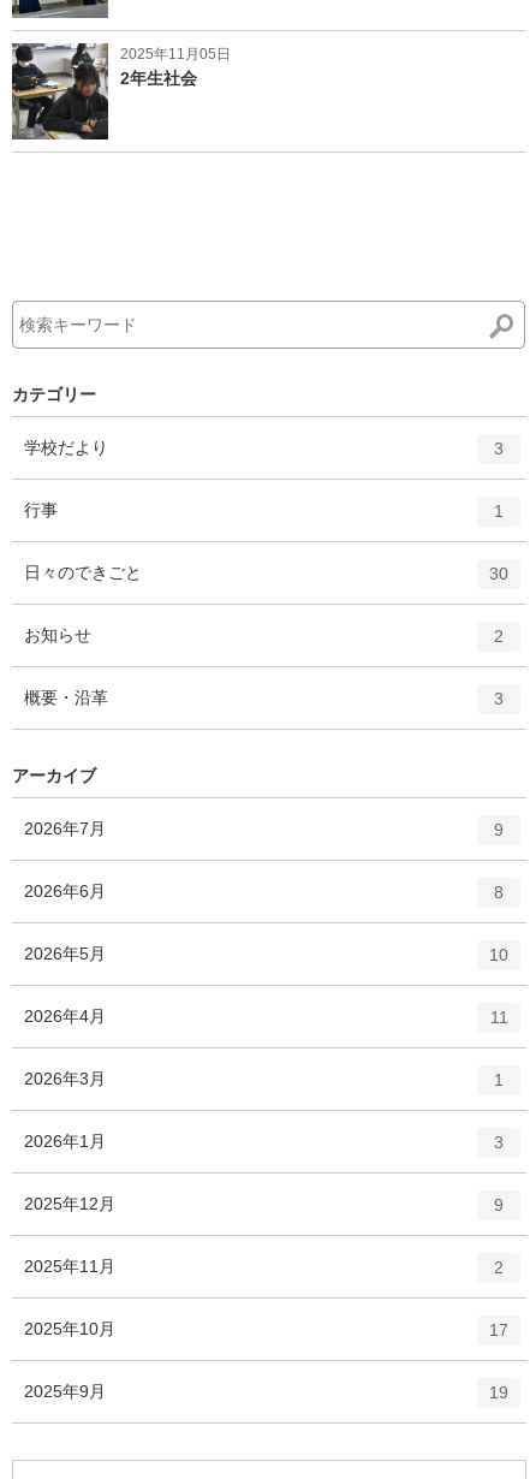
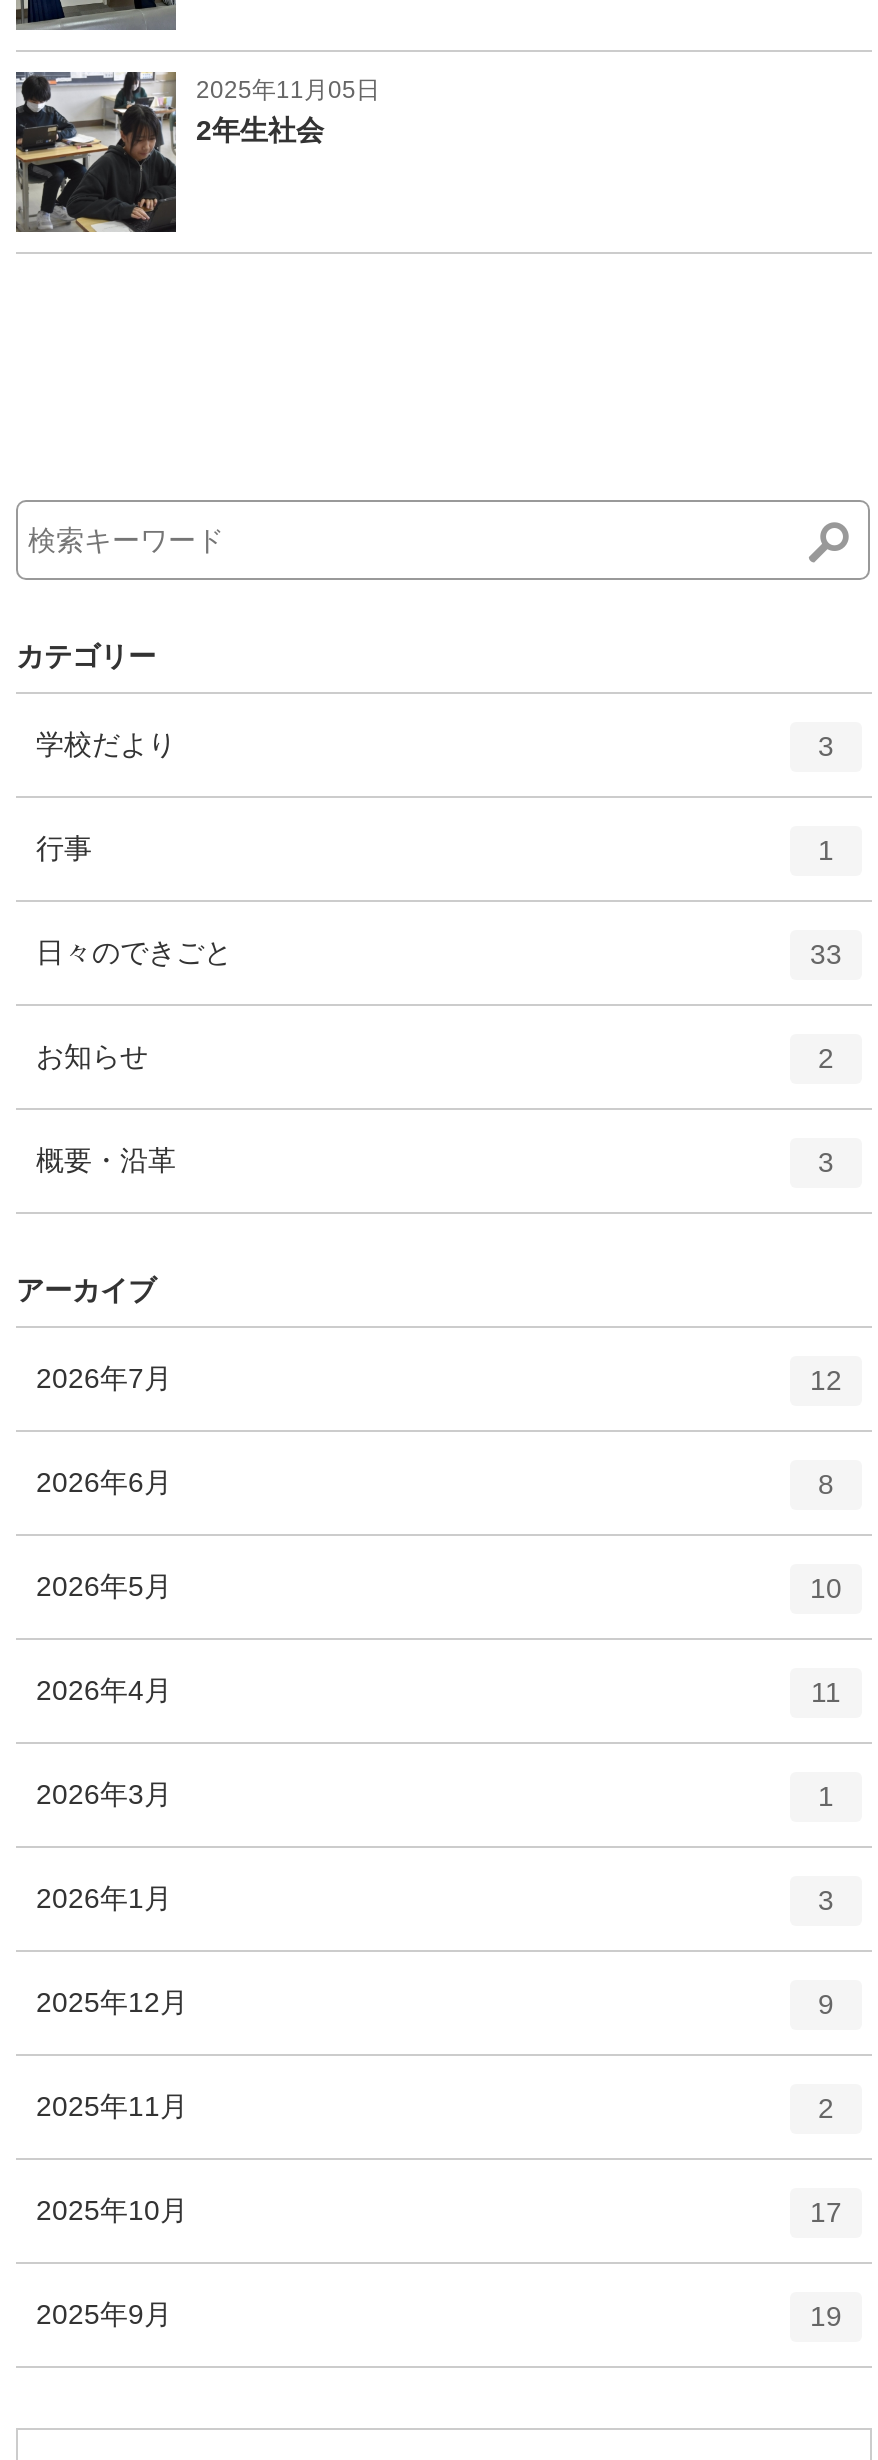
[489,563,508,583] 30 -> [810,937,842,969] 33
[494,819,504,839] 9 -> [810,1363,842,1395] 12

